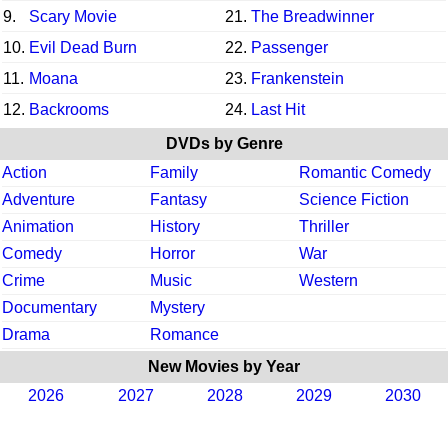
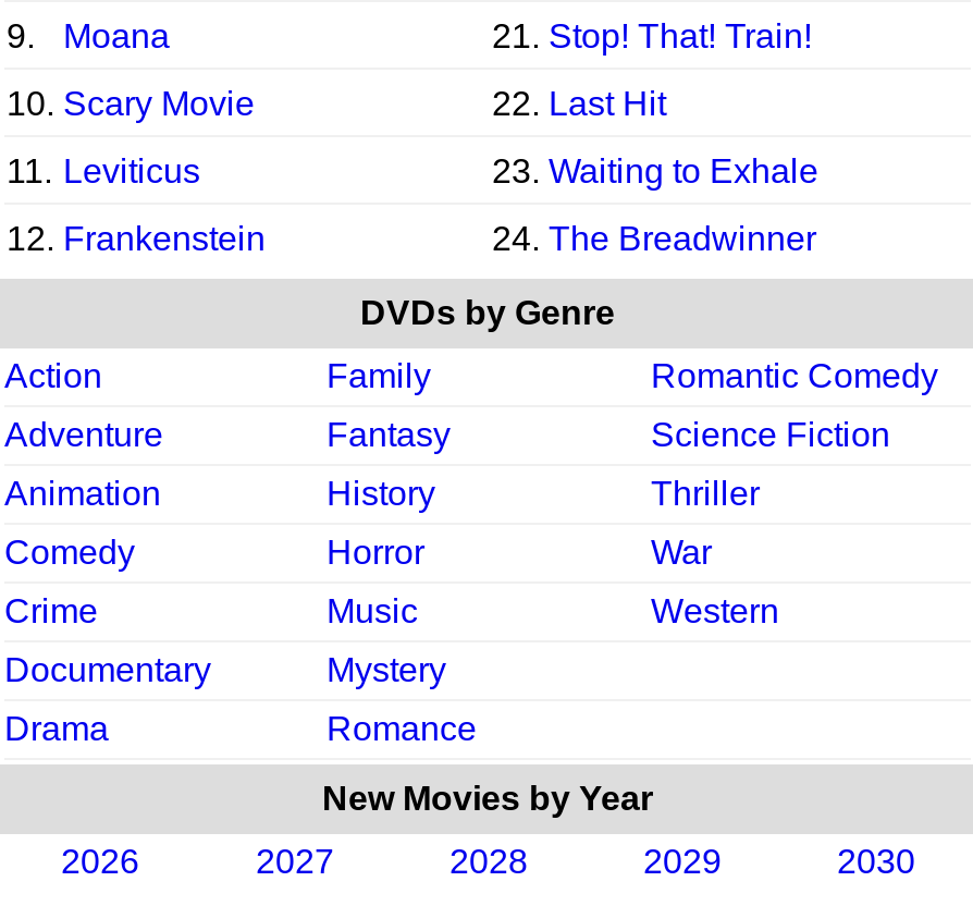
[29,8,374,25] Scary Movie | 21. The Breadwinner -> [63,17,812,54] Moana | 21. Stop! That! Train!
[3,39,328,56] 10. Evil Dead Burn | 22. Passenger -> [7,85,666,122] 10. Scary Movie | 22. Last Hit
[3,70,344,87] 11. Moana | 23. Frankenstein -> [7,152,818,189] 11. Leviticus | 23. Waiting to Exhale
[3,101,305,118] 12. Backrooms | 24. Last Hit -> [7,220,816,257] 12. Frankenstein | 24. The Breadwinner

